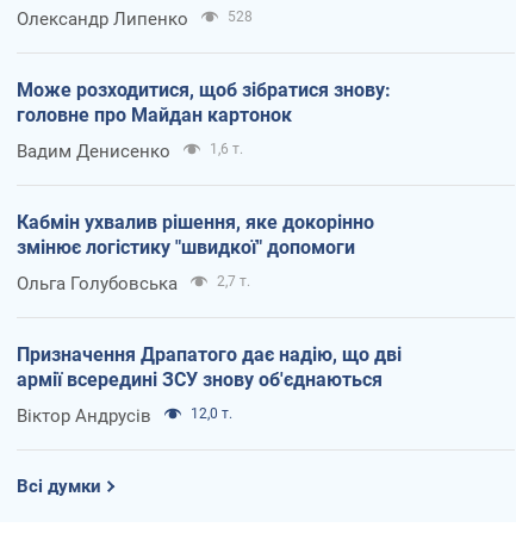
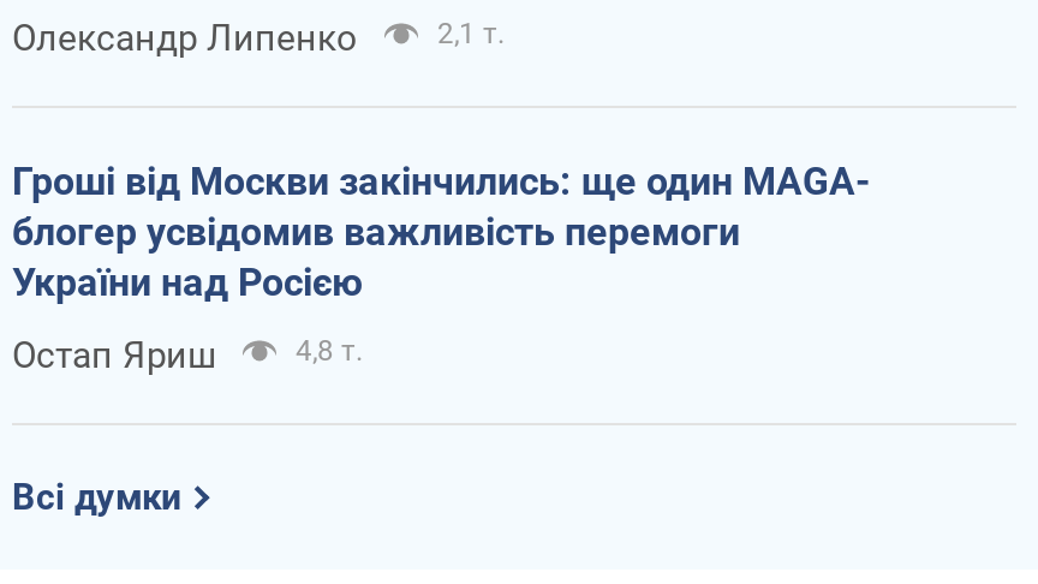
[17,9,402,427] 528 | Може розходитися, щоб зібратися знову: | головне про Майдан картонок | Вадим Денисенко | 1,6 т. | Кабмін ухвалив рішення, яке докорінно | змінює логістику "швидкої" допомоги | Ольга Голубовська | 2,7 т. | Призначення Драпатого дає надію, що дві | армії всередині ЗСУ знову об'єднаються | Віктор Андрусів | 12,0 т. -> [12,18,870,378] 2,1 т. | Гроші від Москви закінчились: ще один MAGA- | блогер усвідомив важливість перемоги | України над Росією | Остап Яриш | 4,8 т.

